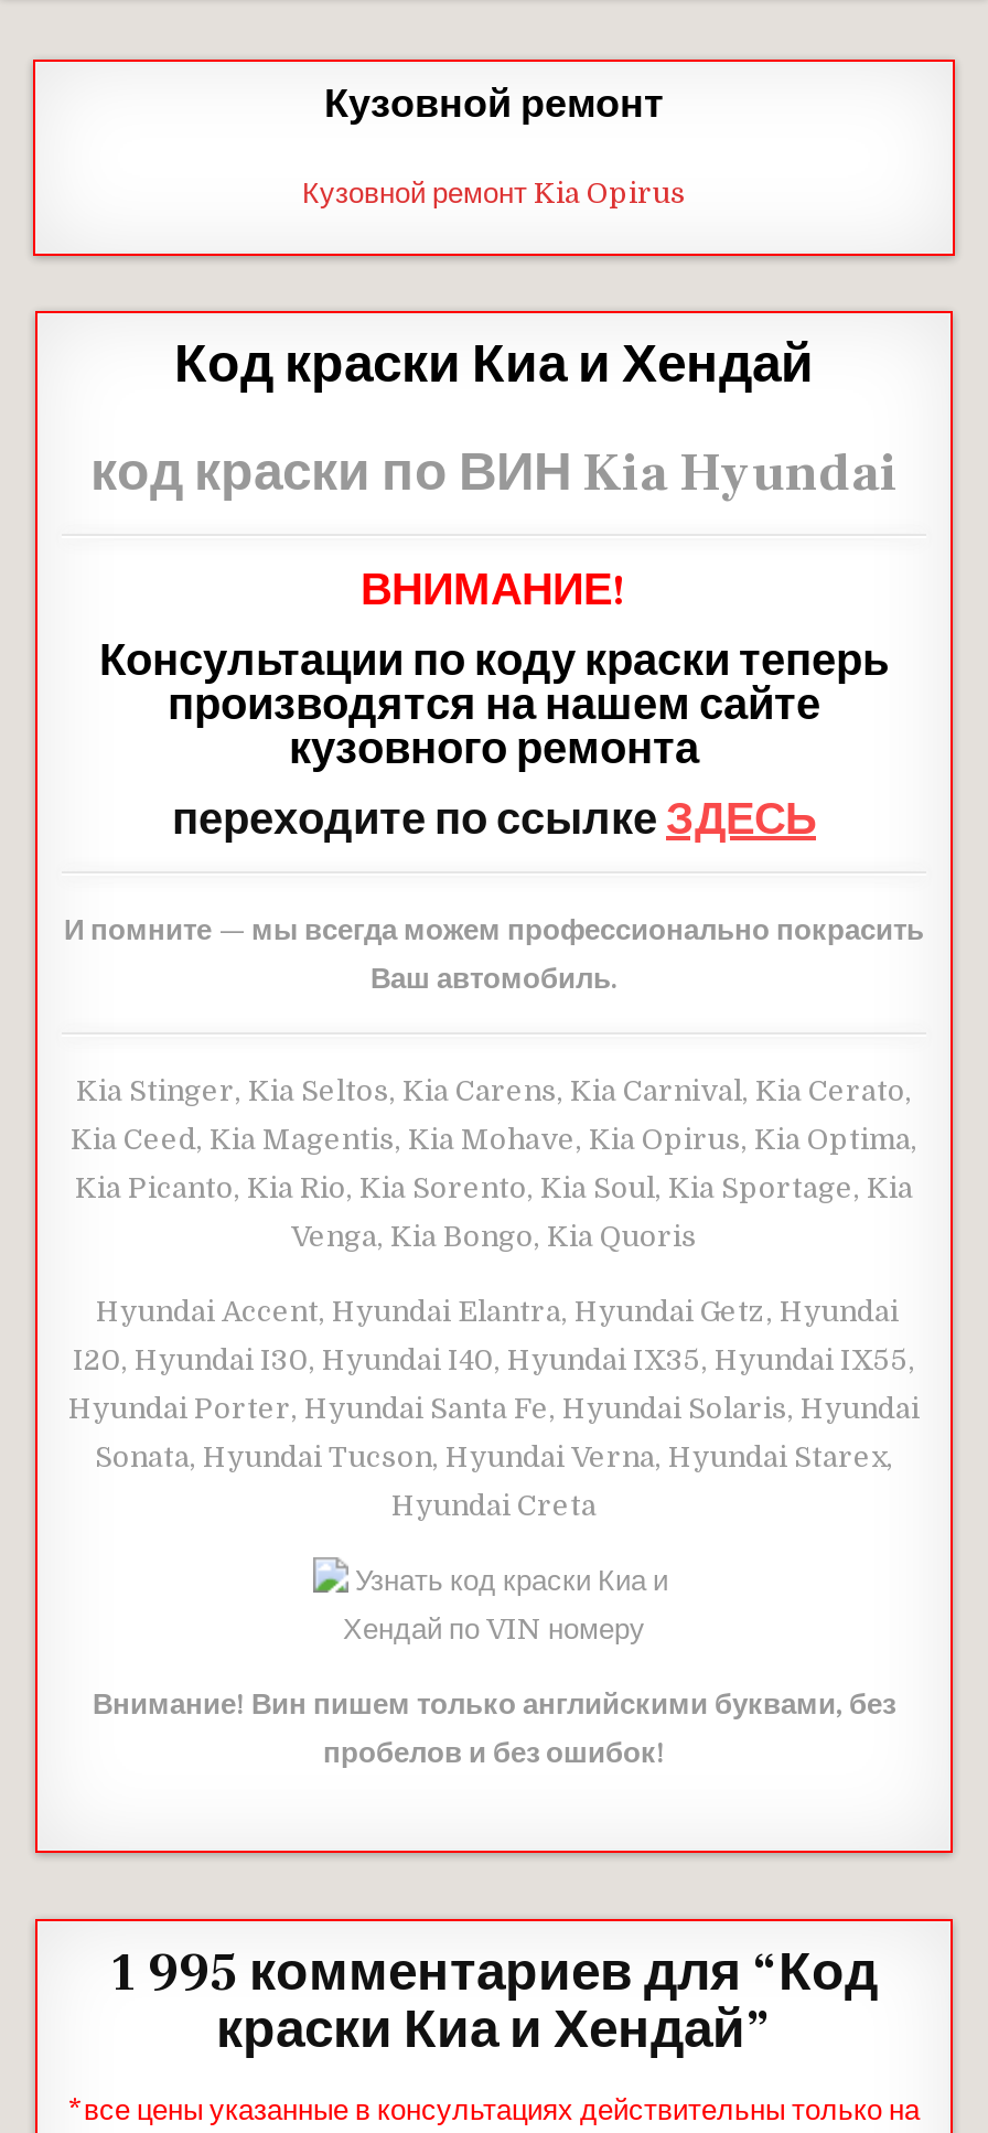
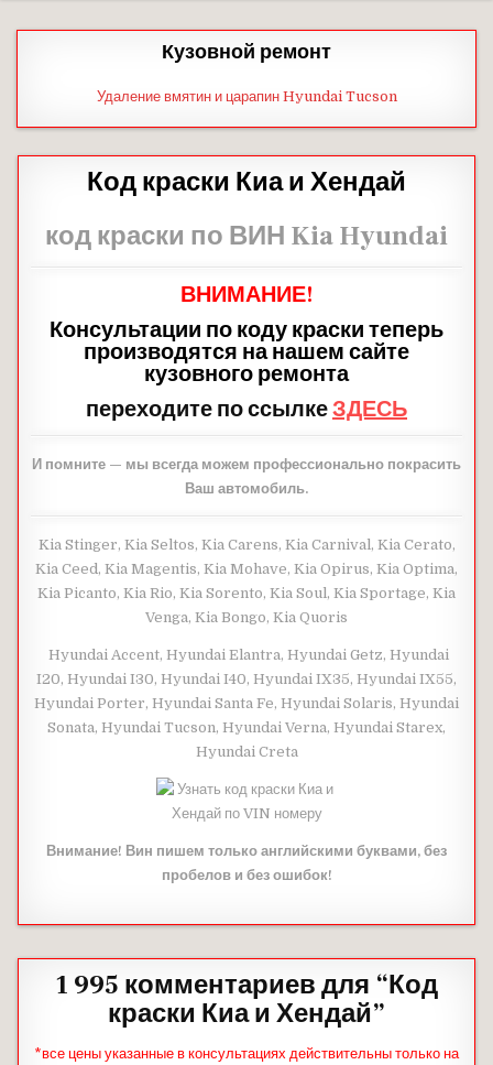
[302,176,686,210] Кузовной ремонт Kia Opirus -> [96,88,397,105] Удаление вмятин и царапин Hyundai Tucson

